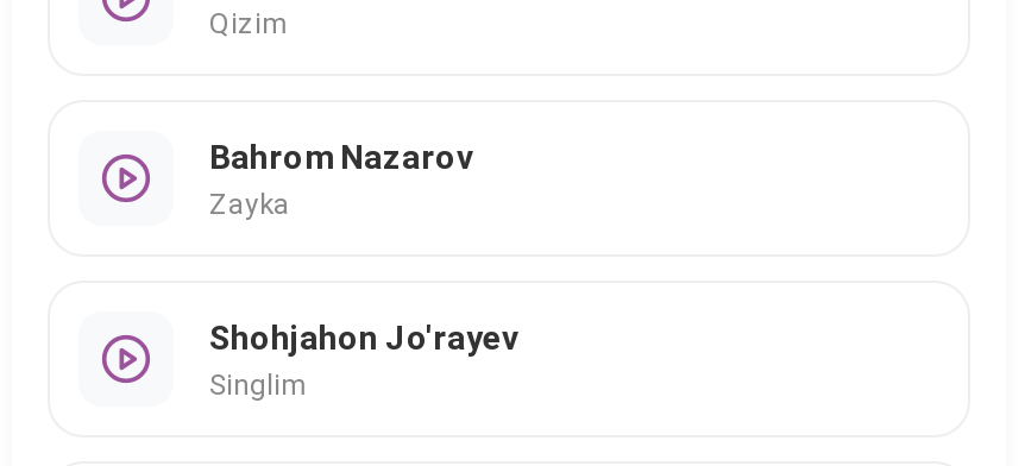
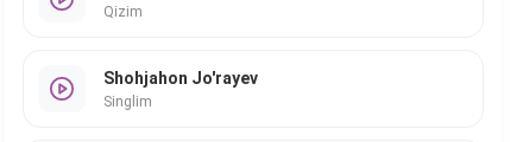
[209,137,473,220] Bahrom Nazarov | Zayka -> none

